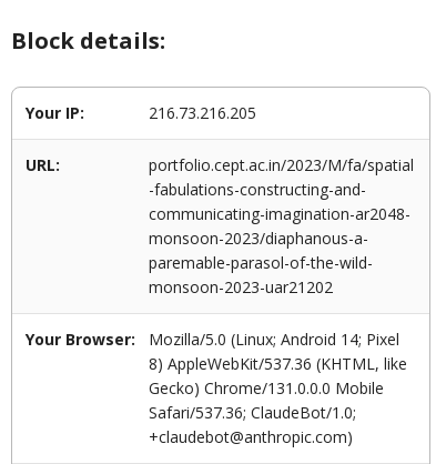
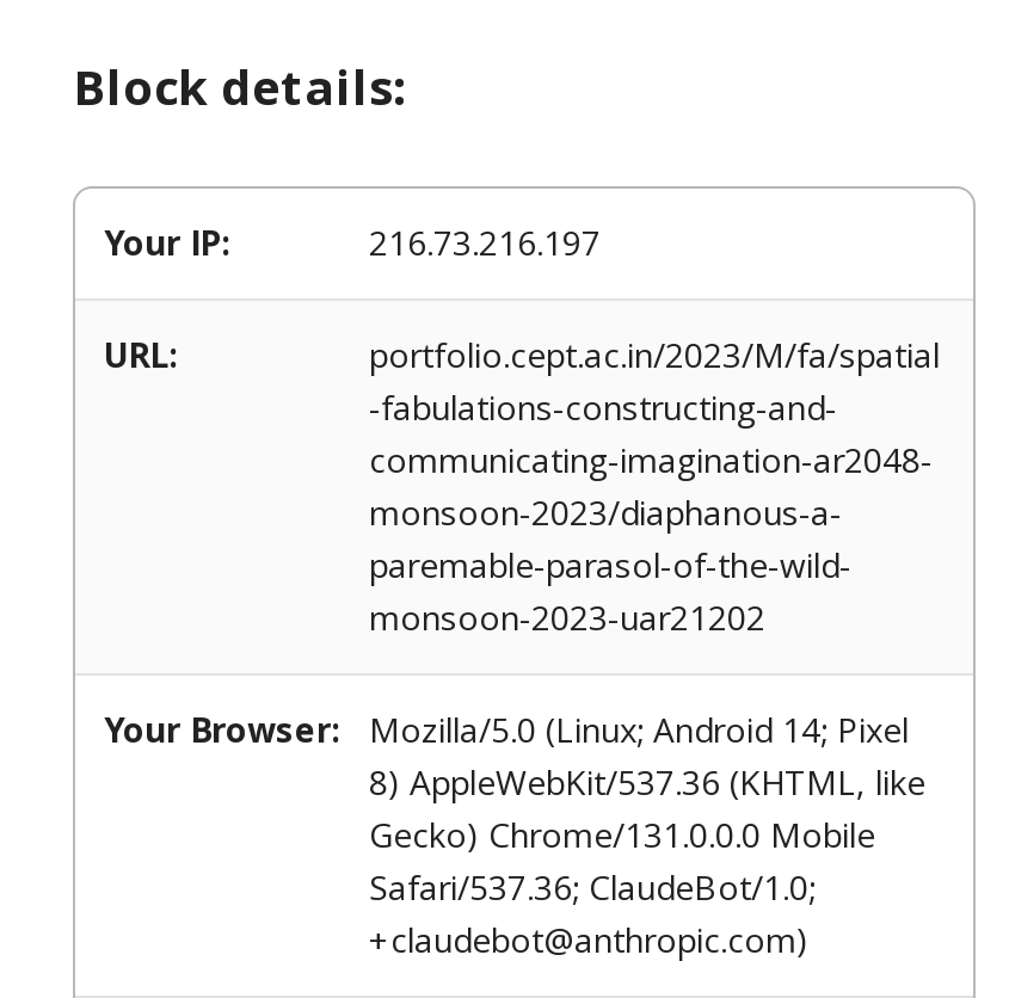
[149,102,256,123] 216.73.216.205 -> [369,220,601,265] 216.73.216.197

